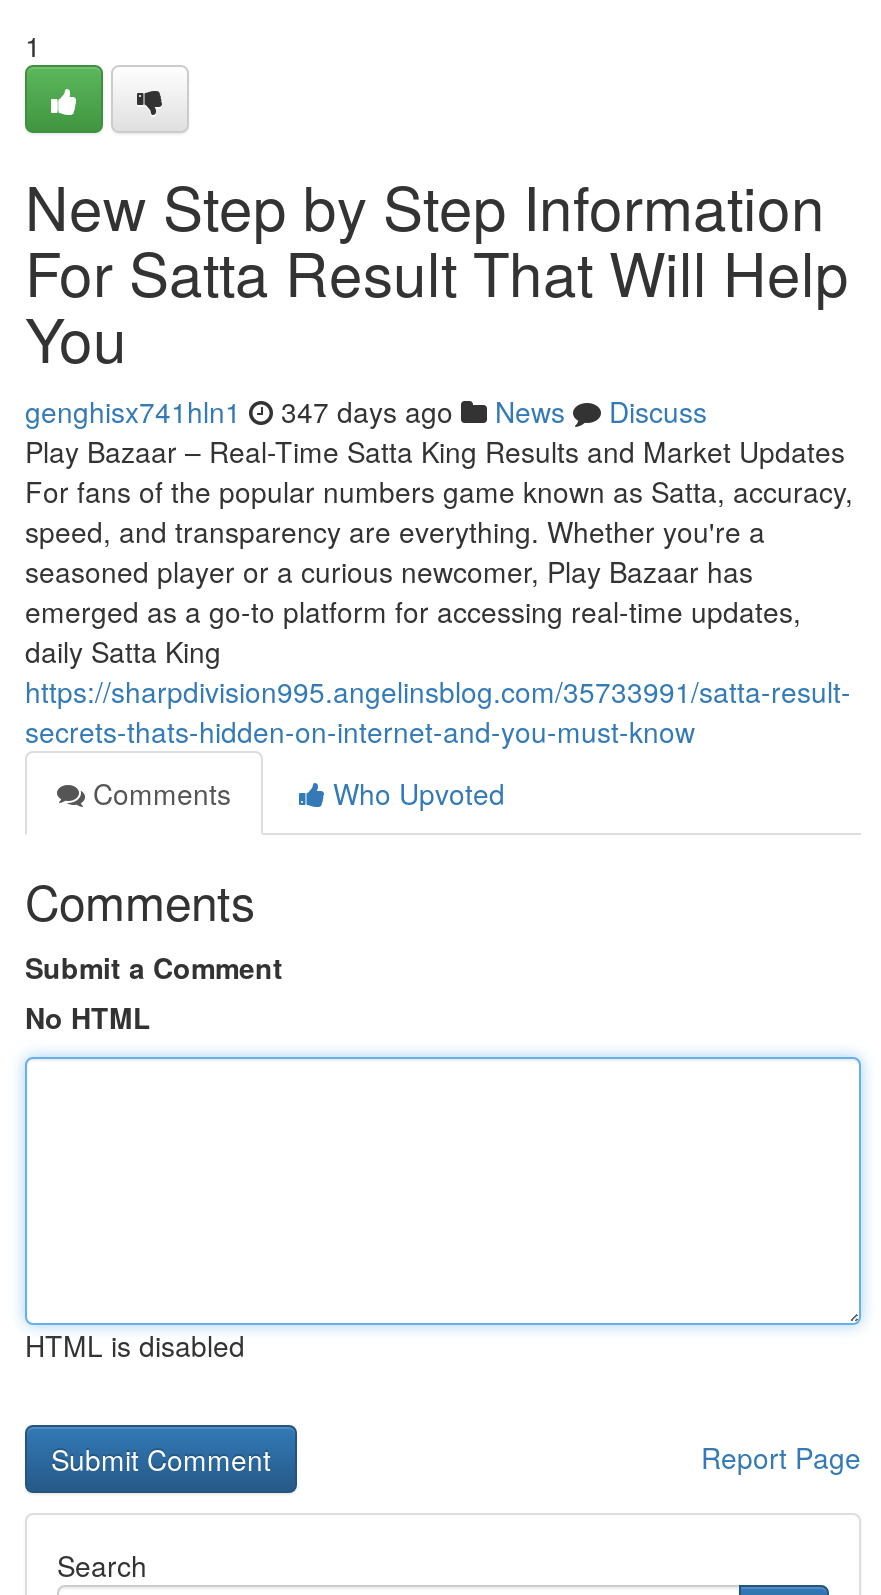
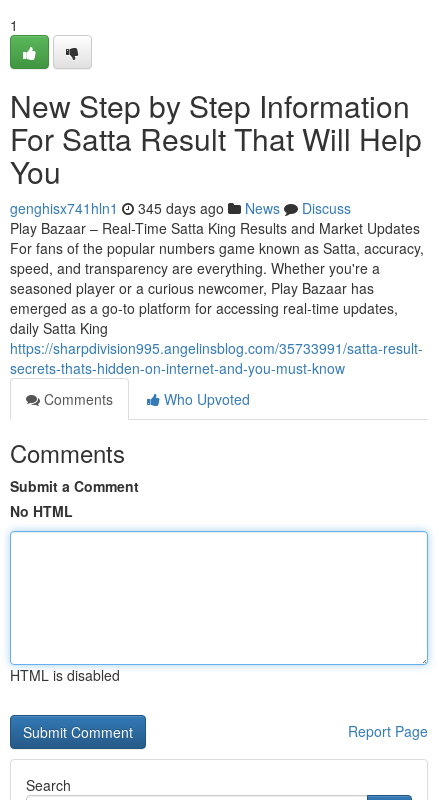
[25,391,707,431] genghisx741hln1 347 days ago News Discuss -> [10,198,351,218] genghisx741hln1 345 days ago News Discuss

